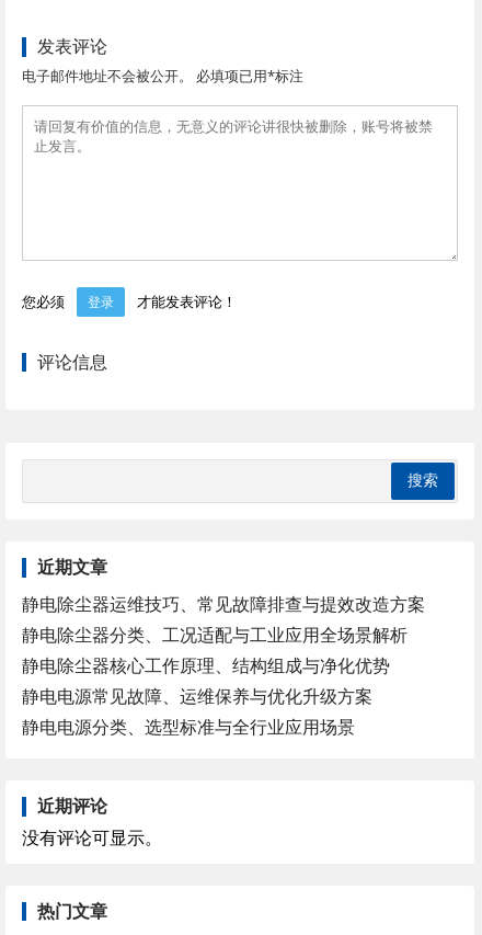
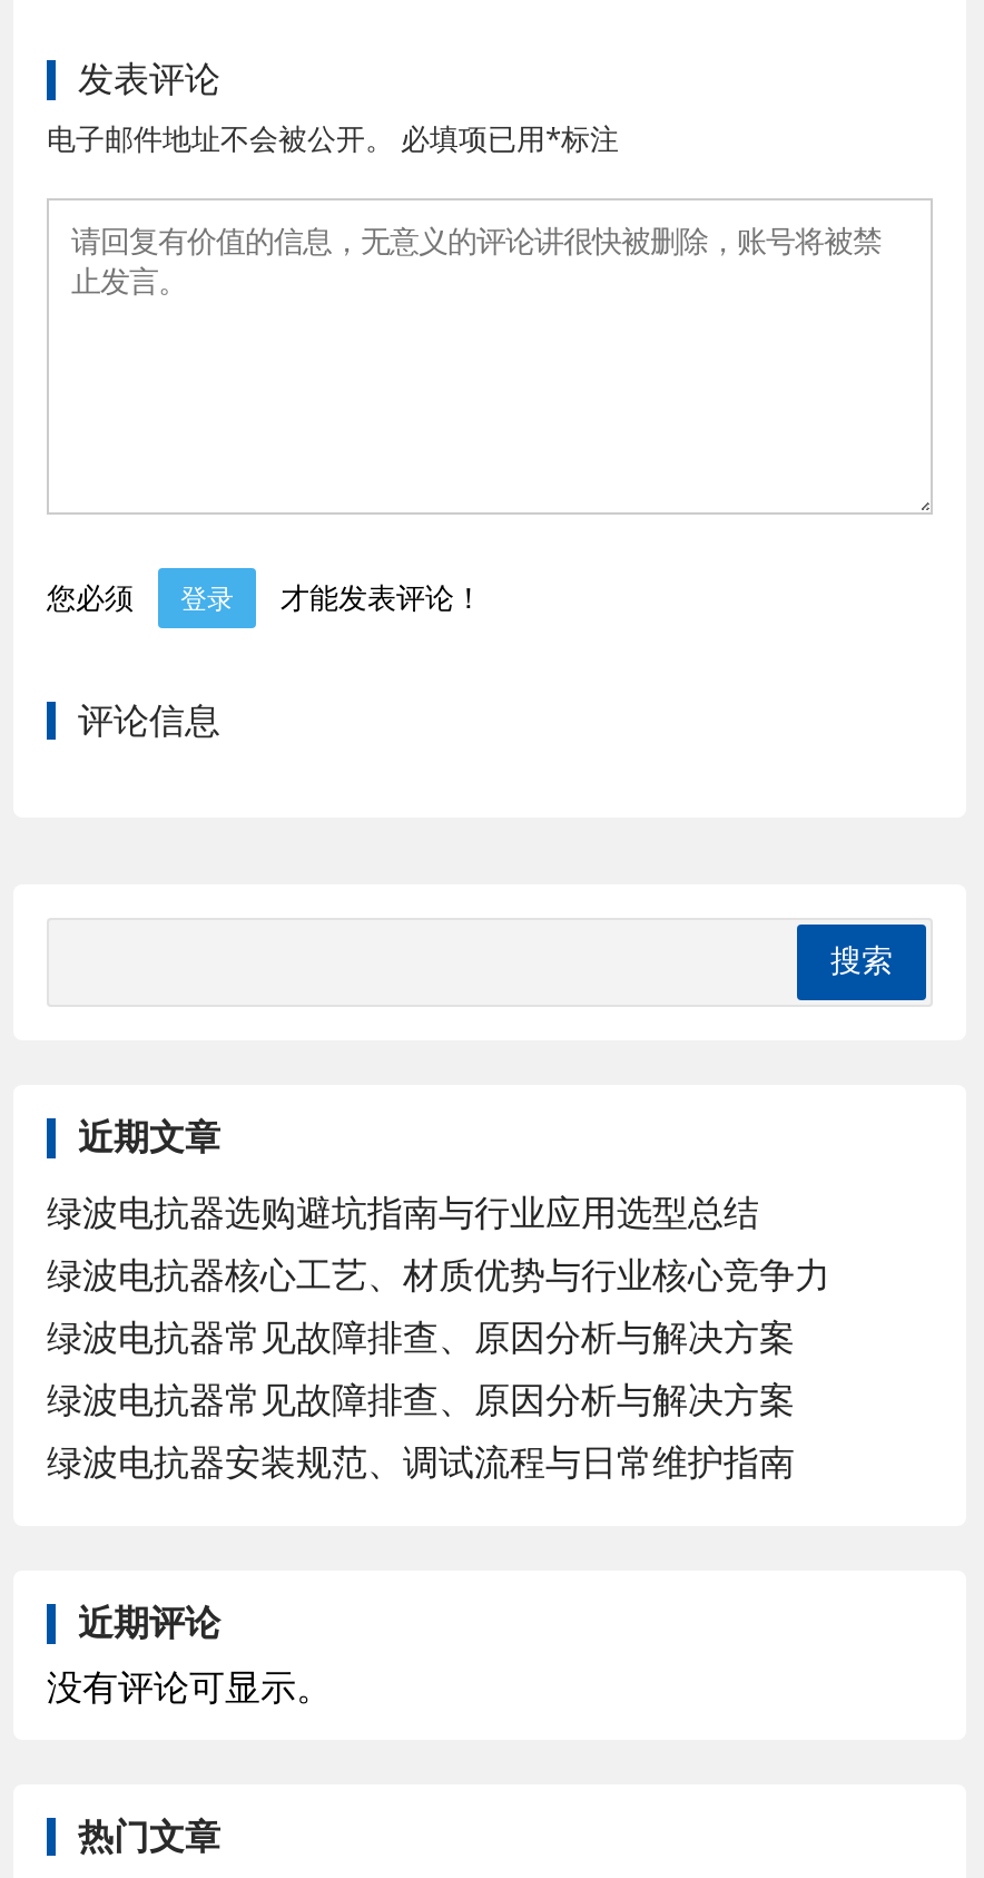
[22,592,425,739] 静电除尘器运维技巧、常见故障排查与提效改造方案 | 静电除尘器分类、工况适配与工业应用全场景解析 | 静电除尘器核心工作原理、结构组成与净化优势 | 静电电源常见故障、运维保养与优化升级方案 | 静电电源分类、选型标准与全行业应用场景 -> [47,1187,830,1486] 绿波电抗器选购避坑指南与行业应用选型总结 | 绿波电抗器核心工艺、材质优势与行业核心竞争力 | 绿波电抗器常见故障排查、原因分析与解决方案 | 绿波电抗器常见故障排查、原因分析与解决方案 | 绿波电抗器安装规范、调试流程与日常维护指南

